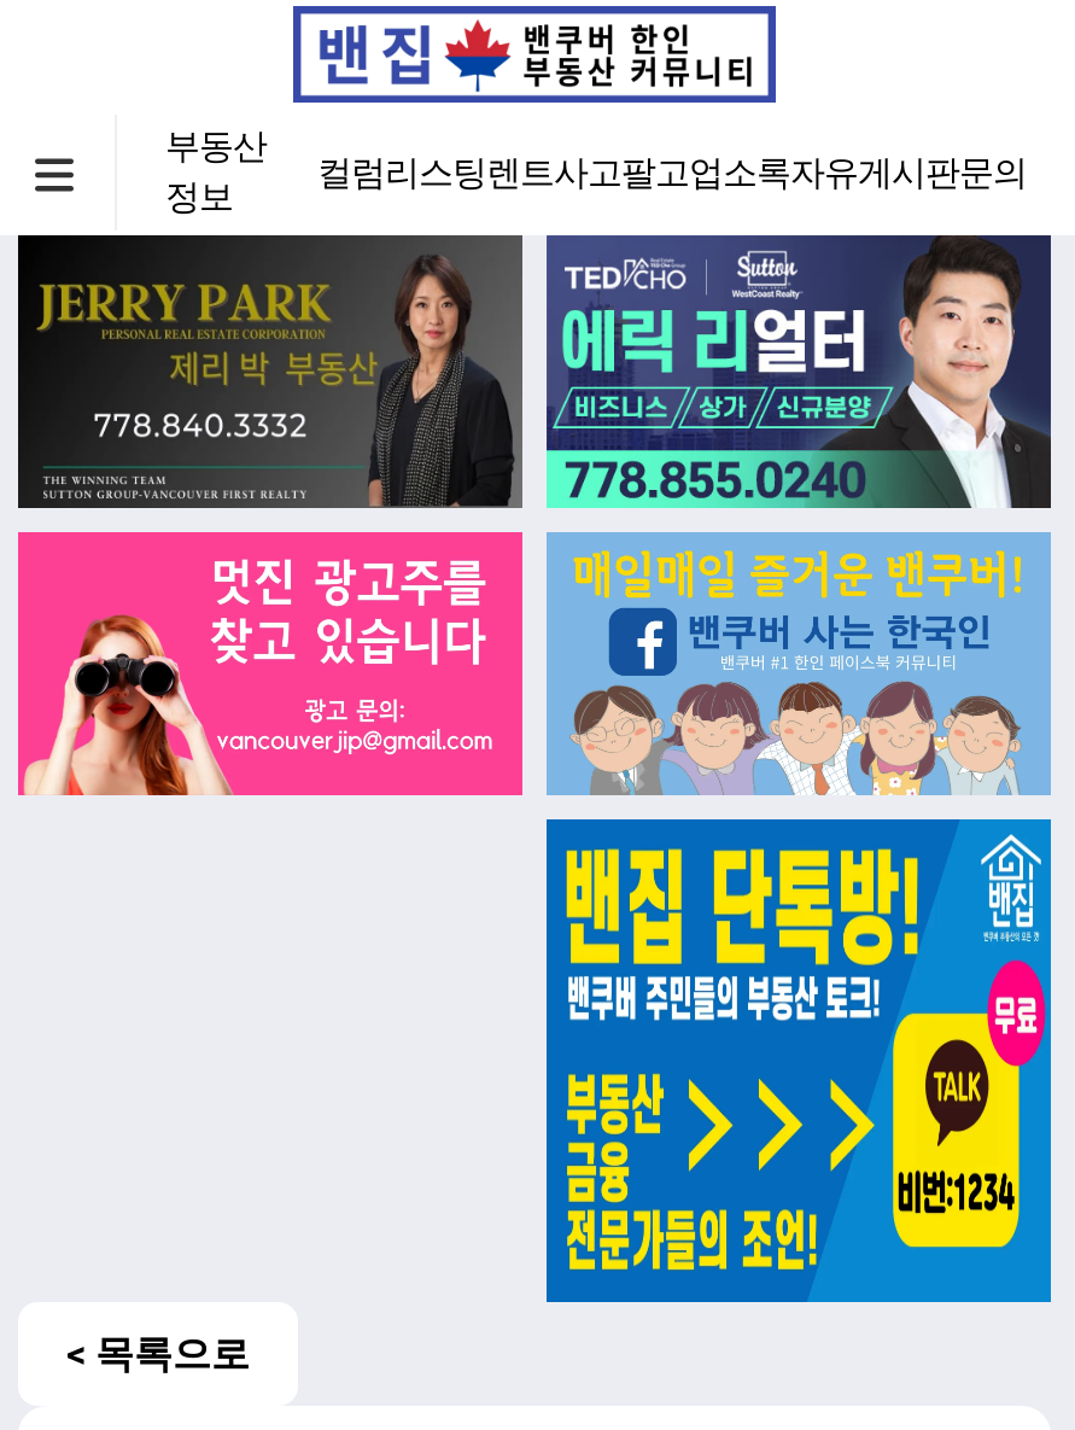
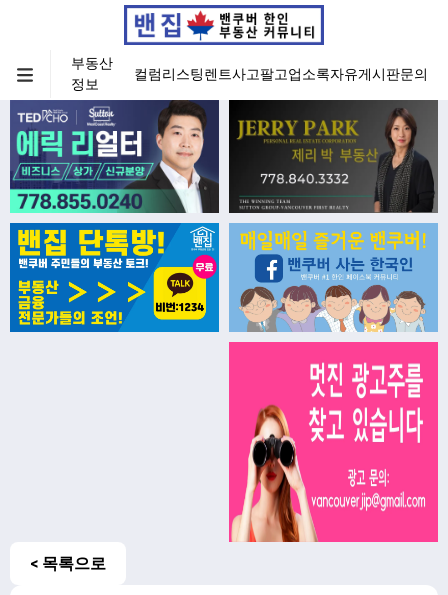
[16,233,522,510] [image] -> [9,99,219,214] [image]
[544,233,1051,510] [image] -> [228,99,438,214] [image]
[16,530,525,798] [image] -> [9,222,220,333] [image]
[544,817,1053,1304] [image] -> [228,341,439,543] [image]

